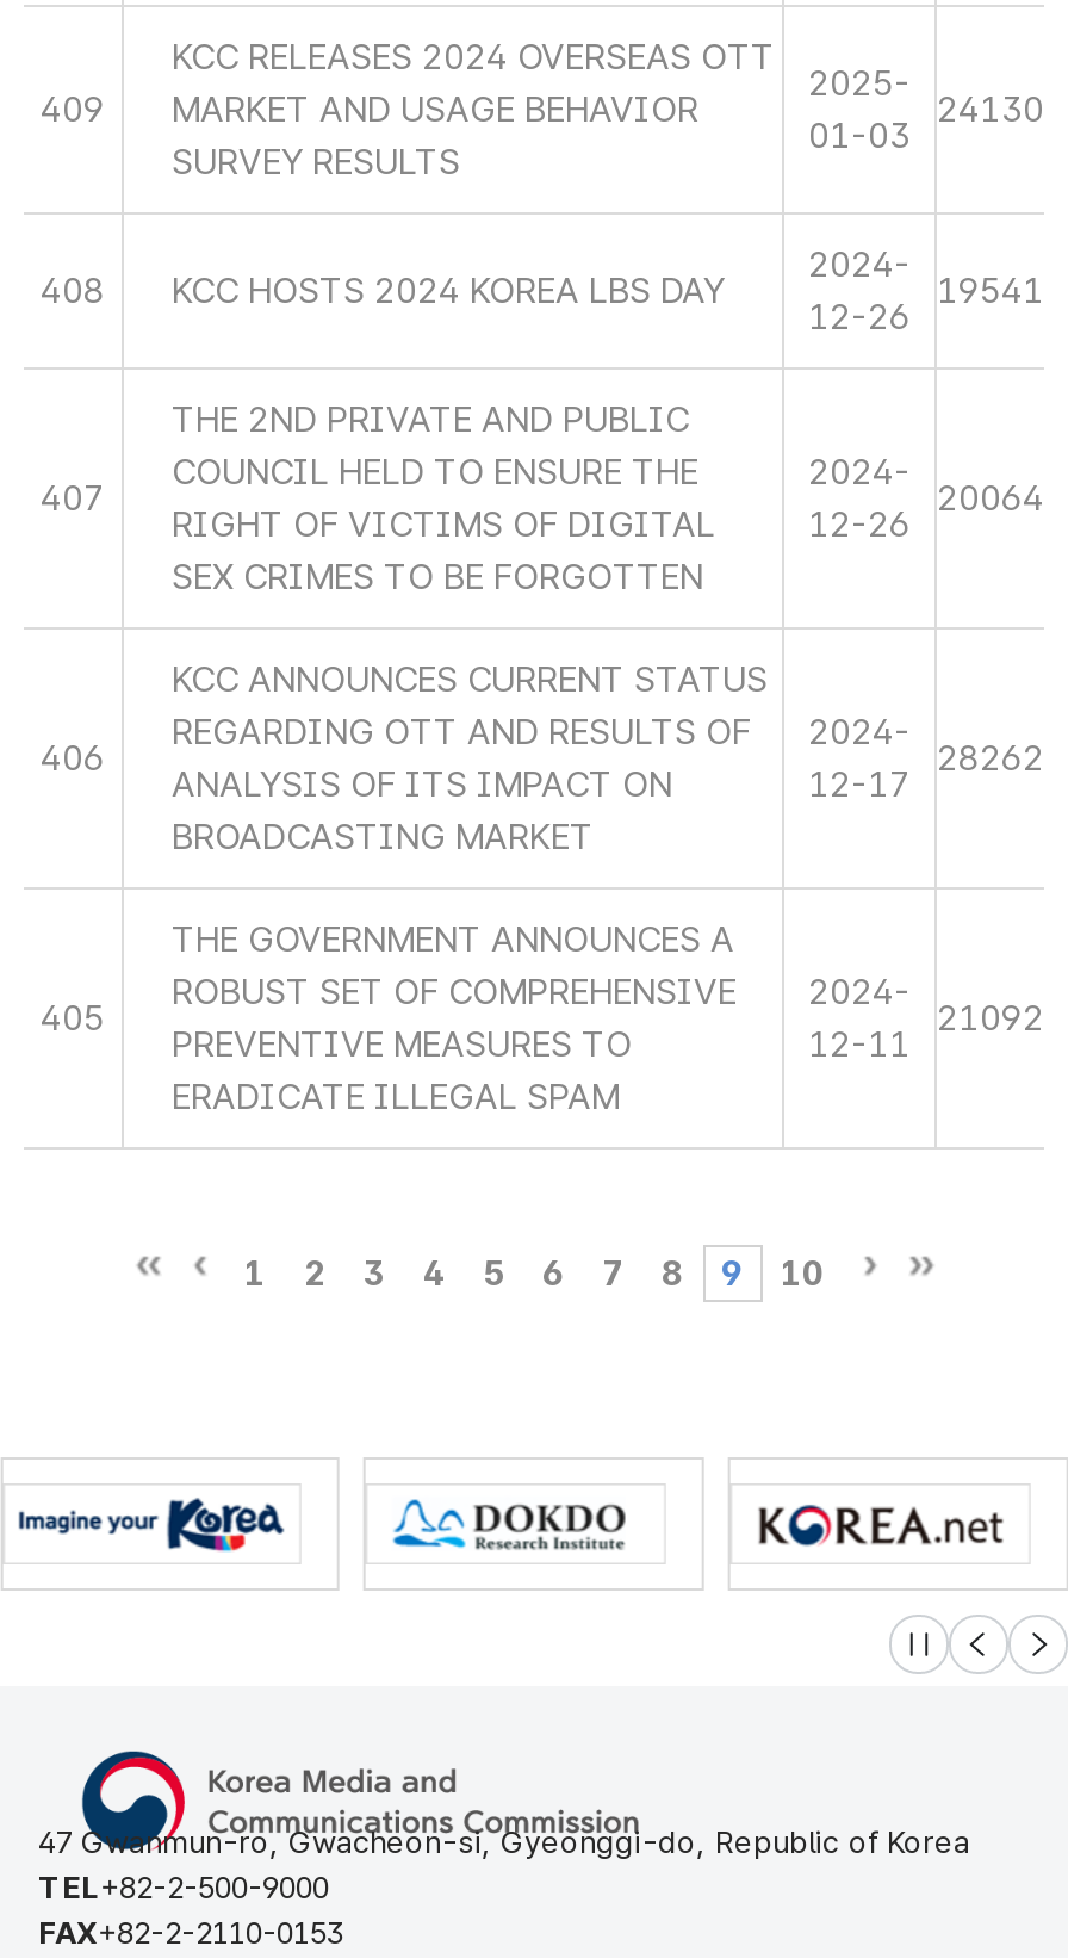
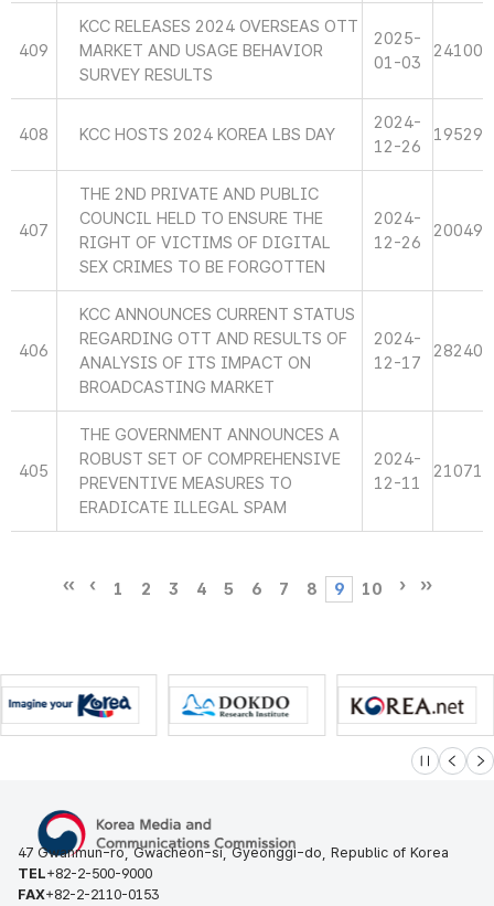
[937,88,1044,131] 24130 -> [433,41,483,61] 24100
[937,269,1044,312] 19541 -> [433,125,483,145] 19529
[937,477,1044,520] 20064 -> [433,221,483,241] 20049
[937,737,1044,780] 28262 -> [433,341,483,361] 28240
[937,997,1044,1040] 21092 -> [433,461,483,481] 21071

